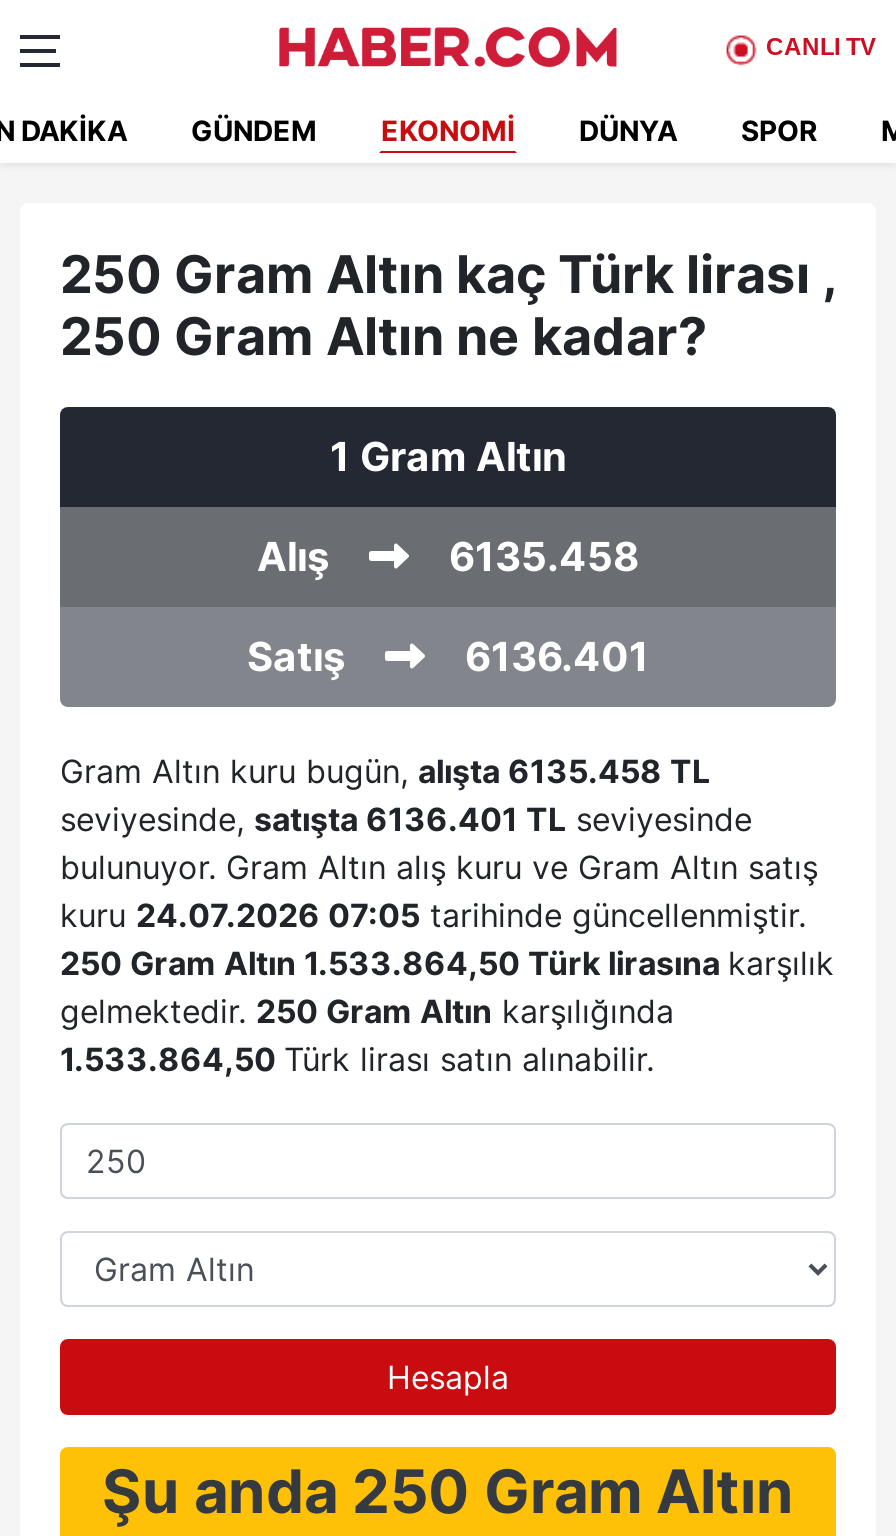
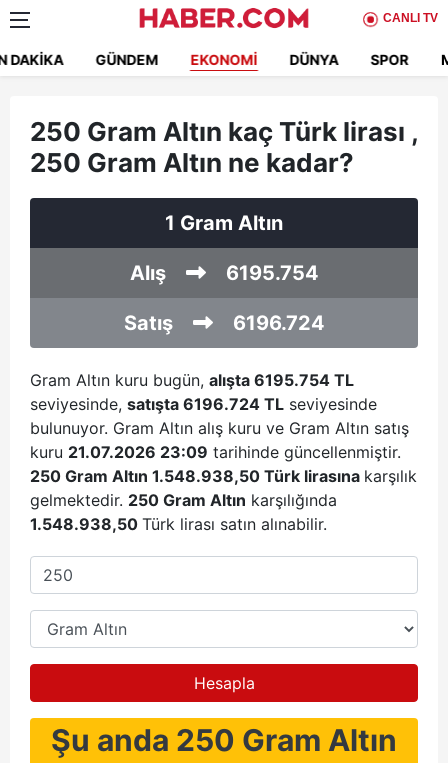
[449,533,639,581] 6135.458 -> [225,261,318,285] 6195.754
[465,633,649,681] 6136.401 -> [232,311,324,335] 6196.724
[60,751,710,791] Gram Altın kuru bugün, alışta 6135.458 TL -> [30,370,354,390] Gram Altın kuru bugün, alışta 6195.754 TL
[60,799,752,839] seviyesinde, satışta 6136.401 TL seviyesinde -> [30,394,377,414] seviyesinde, satışta 6196.724 TL seviyesinde
[60,895,806,935] kuru 24.07.2026 07:05 tarihinde güncellenmiştir. -> [30,442,401,462] kuru 21.07.2026 23:09 tarihinde güncellenmiştir.
[60,943,834,983] 250 Gram Altın 1.533.864,50 Türk lirasına karşılık -> [30,466,417,486] 250 Gram Altın 1.548.938,50 Türk lirasına karşılık
[60,1039,654,1079] 1.533.864,50 Türk lirası satın alınabilir. -> [30,514,327,534] 1.548.938,50 Türk lirası satın alınabilir.

